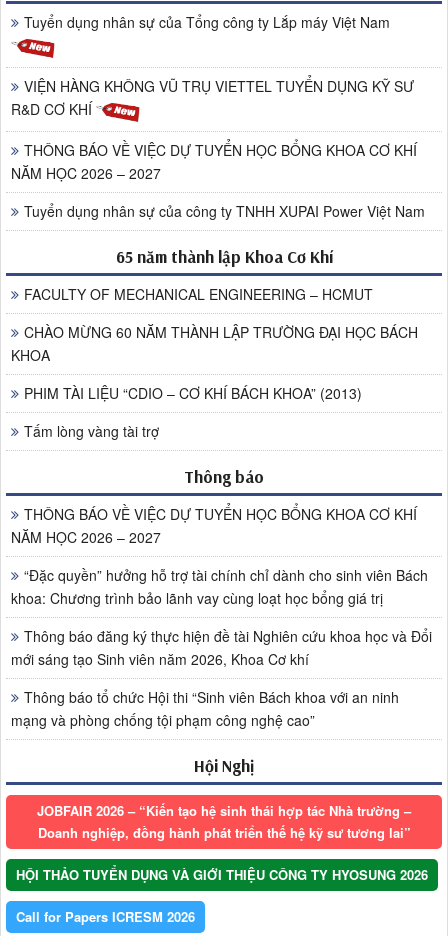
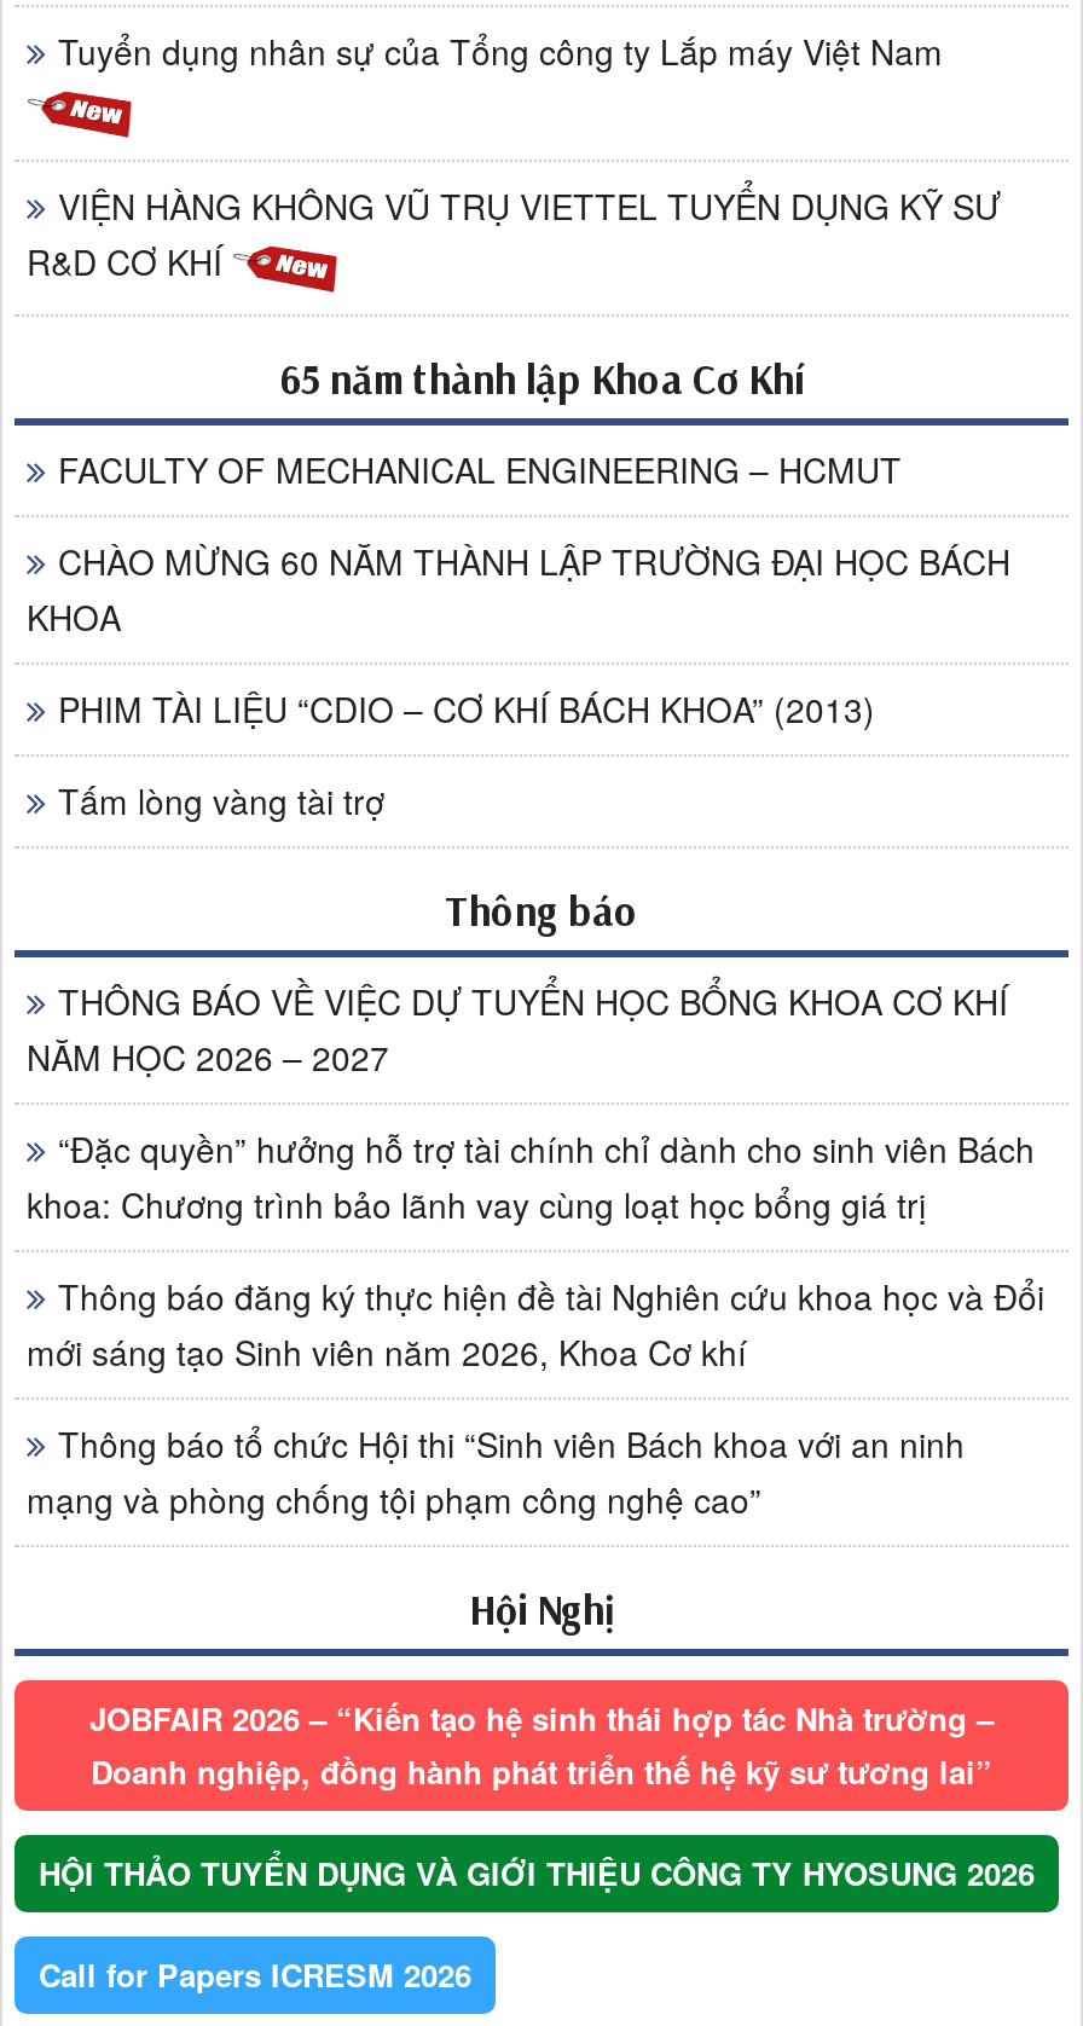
[11,140,425,221] THÔNG BÁO VỀ VIỆC DỰ TUYỂN HỌC BỔNG KHOA CƠ KHÍ | NĂM HỌC 2026 – 2027 | Tuyển dụng nhân sự của công ty TNHH XUPAI Power Việt Nam -> none

